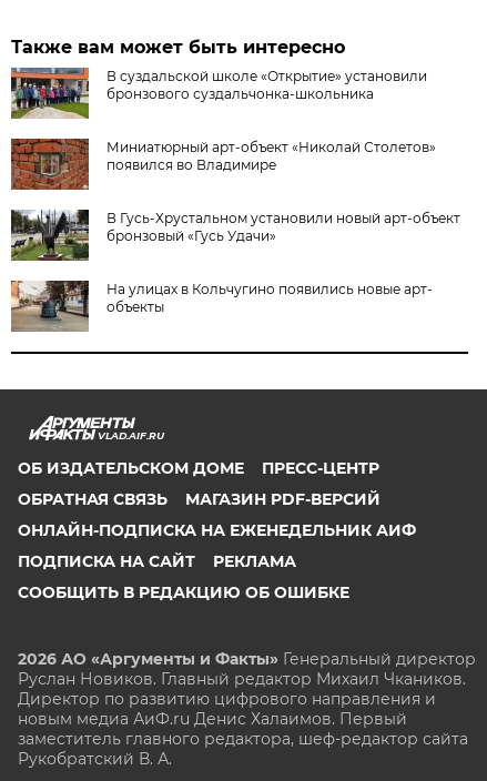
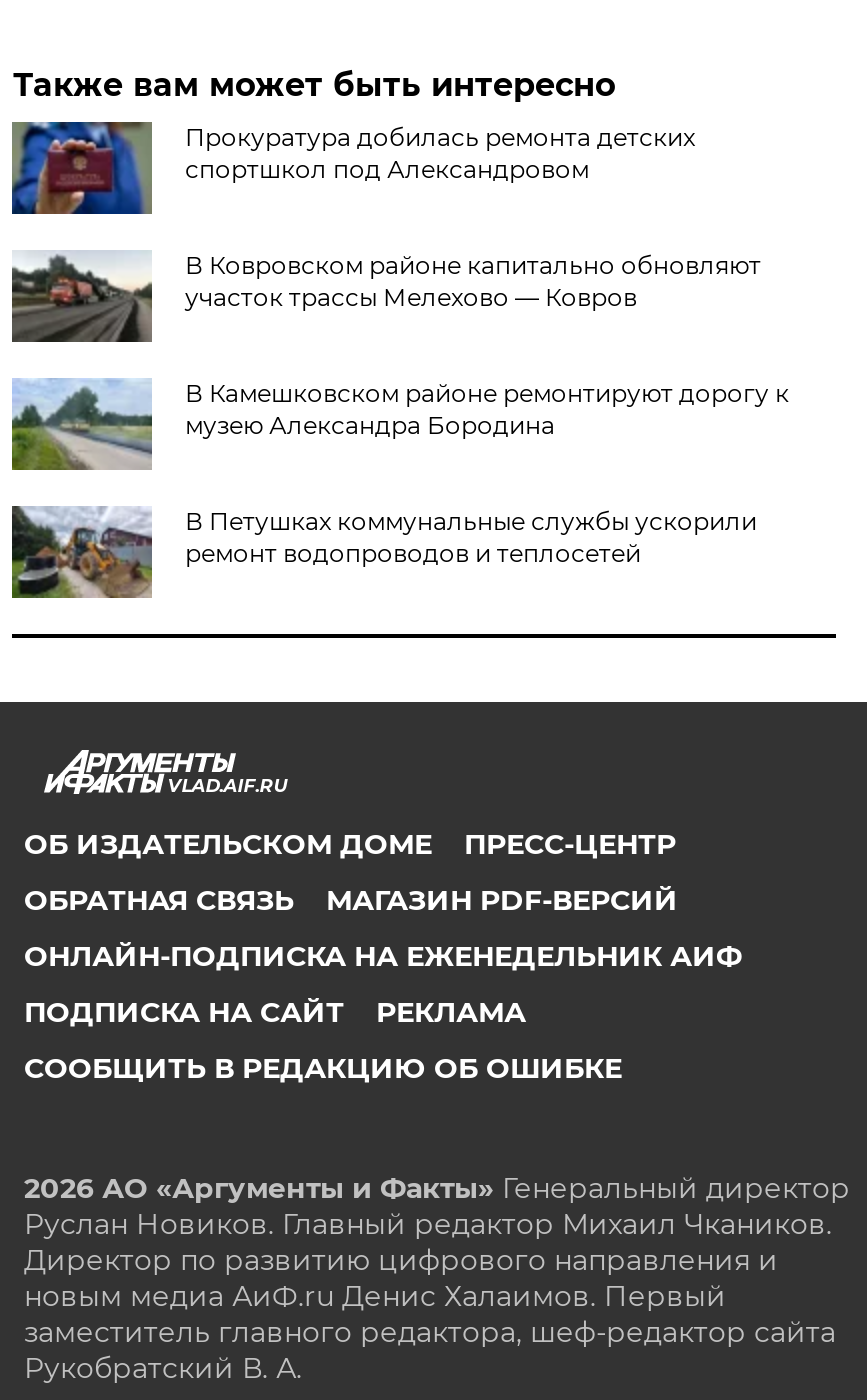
[10,67,428,120] [image] | В суздальской школе «Открытие» установили | бронзового суздальчонка‑школьника -> [10,120,695,216] [image] | Прокуратура добилась ремонта детских | спортшкол под Александровом
[10,138,436,191] [image] | Миниатюрный арт-объект «Николай Столетов» | появился во Владимире -> [10,250,761,344] [image] | В Ковровском районе капитально обновляют | участок трассы Мелехово — Ковров
[10,209,461,261] [image] | В Гусь-Хрустальном установили новый арт-объект | бронзовый «Гусь Удачи» -> [12,378,789,472] [image] | В Камешковском районе ремонтируют дорогу к | музею Александра Бородина
[10,280,433,333] [image] | На улицах в Кольчугино появились новые арт- | объекты -> [10,504,757,600] [image] | В Петушках коммунальные службы ускорили | ремонт водопроводов и теплосетей

